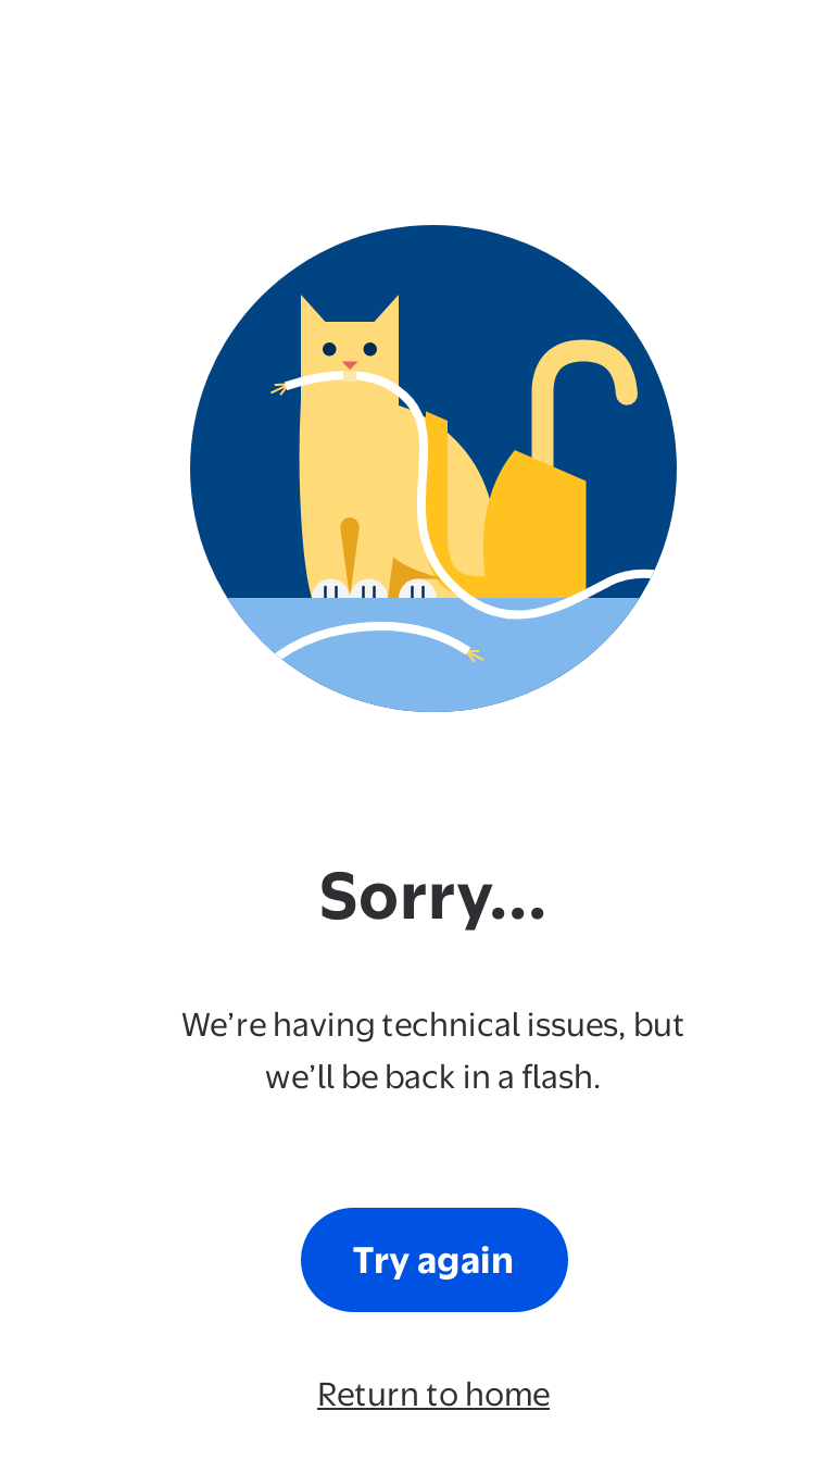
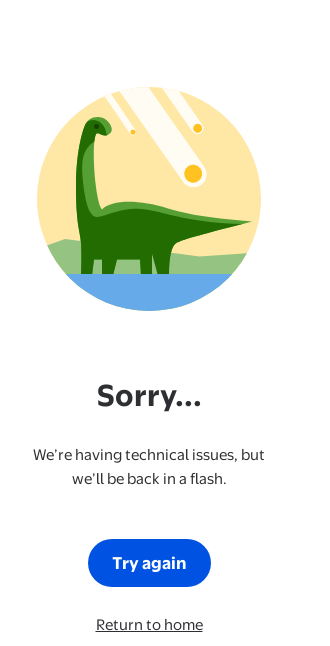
[188,223,679,664] [image] -> [37,87,261,288] [image]

